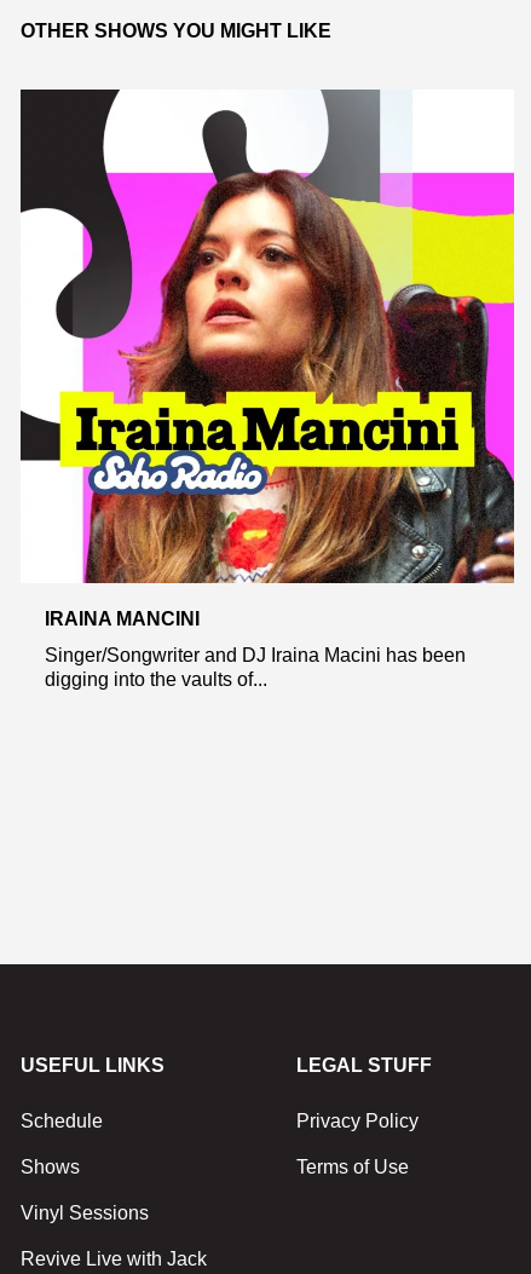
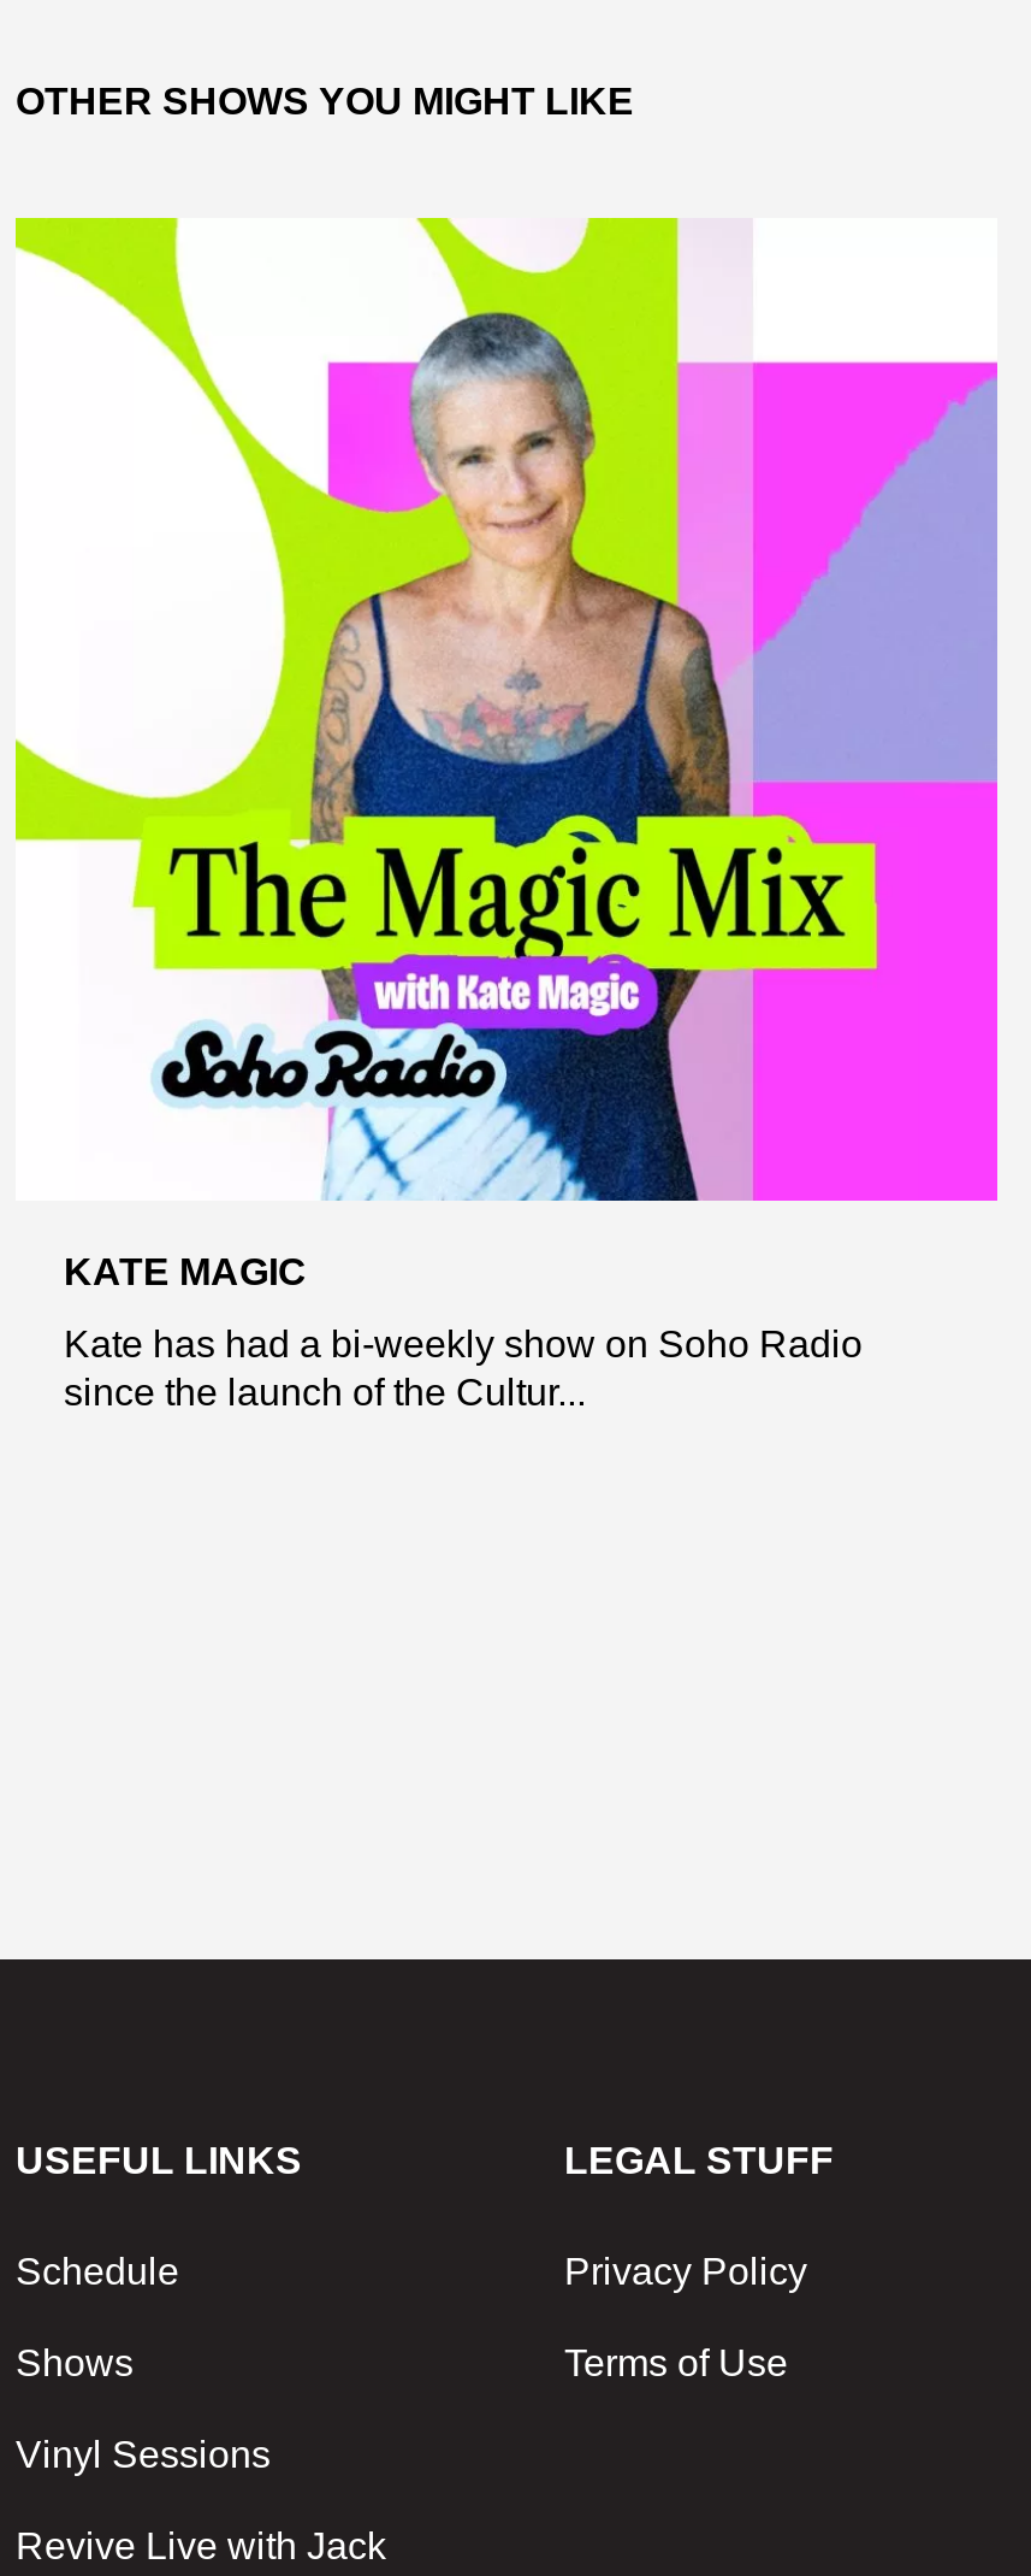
[19,88,515,629] [image] | IRAINA MANCINI -> [13,216,1000,1291] [image] | KATE MAGIC
[45,644,466,689] Singer/Songwriter and DJ Iraina Macini has been | digging into the vaults of... -> [64,1323,863,1412] Kate has had a bi-weekly show on Soho Radio | since the launch of the Cultur...

